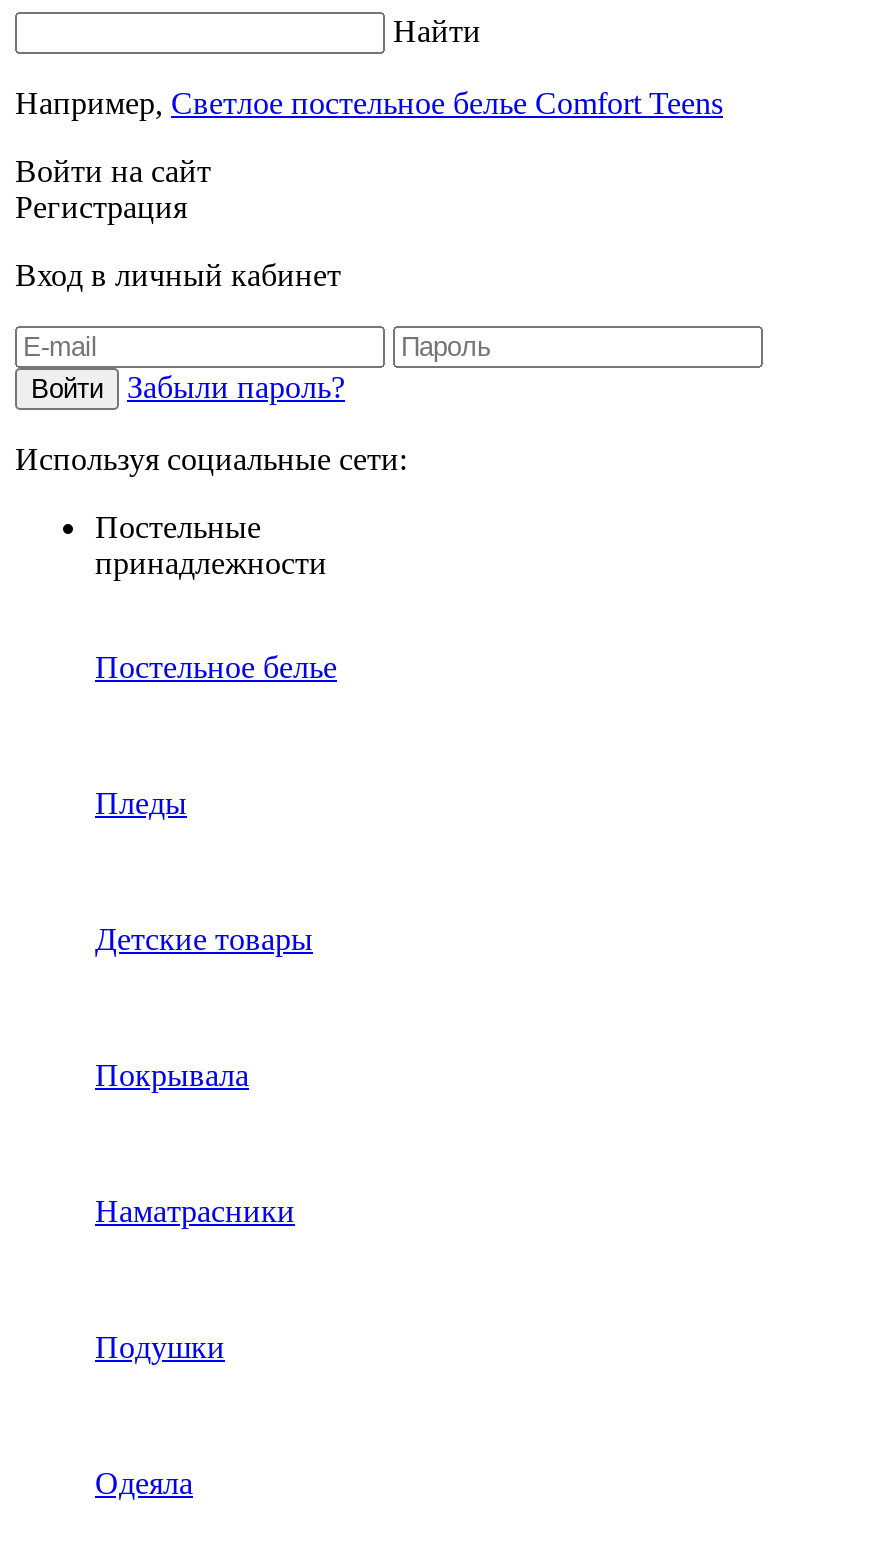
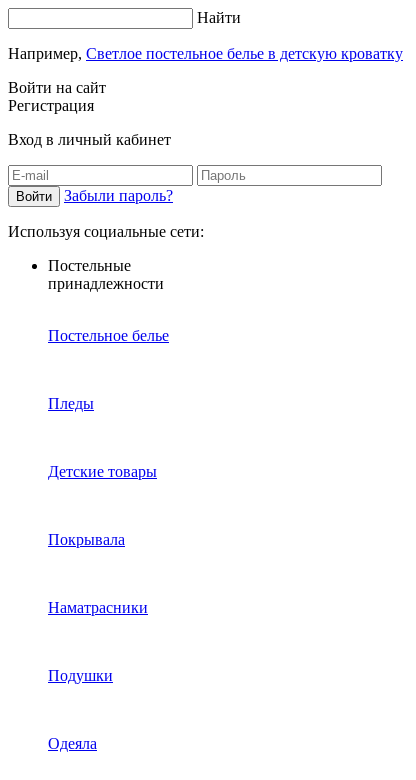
[15,86,723,120] Например, Светлое постельное белье Comfort Teens -> [8,45,403,62] Например, Светлое постельное белье в детскую кроватку

